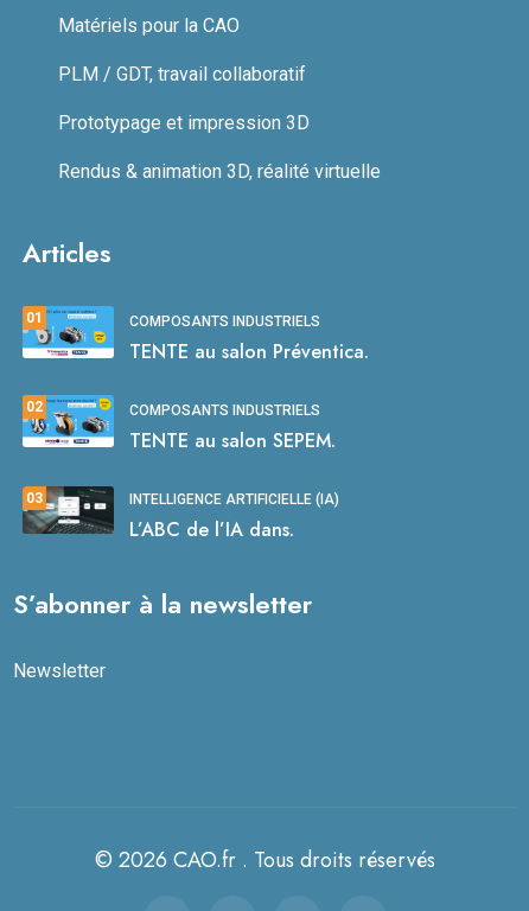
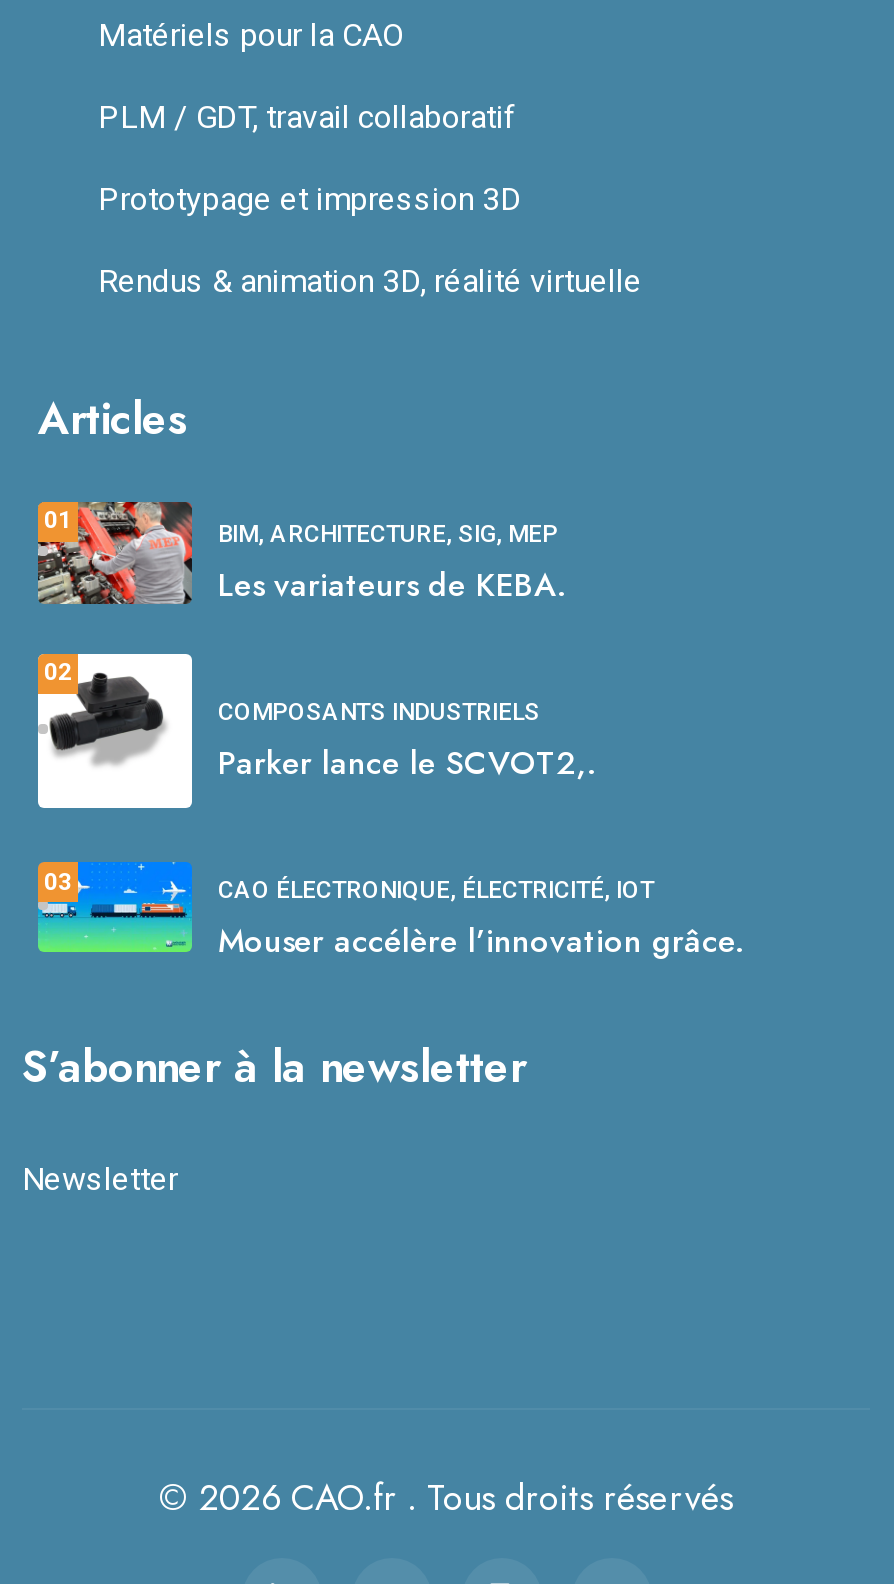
[21,305,369,365] [image] | COMPOSANTS INDUSTRIELS | TENTE au salon Préventica. -> [36,500,564,609] [image] | BIM, ARCHITECTURE, SIG, MEP | Les variateurs de KEBA.
[23,395,336,454] [image] | TENTE au salon SEPEM. -> [36,652,594,810] [image] | Parker lance le SCVOT2,.
[21,485,339,543] [image] | INTELLIGENCE ARTIFICIELLE (IA) | L’ABC de l’IA dans. -> [36,860,742,964] [image] | CAO ÉLECTRONIQUE, ÉLECTRICITÉ, IOT | Mouser accélère l’innovation grâce.

